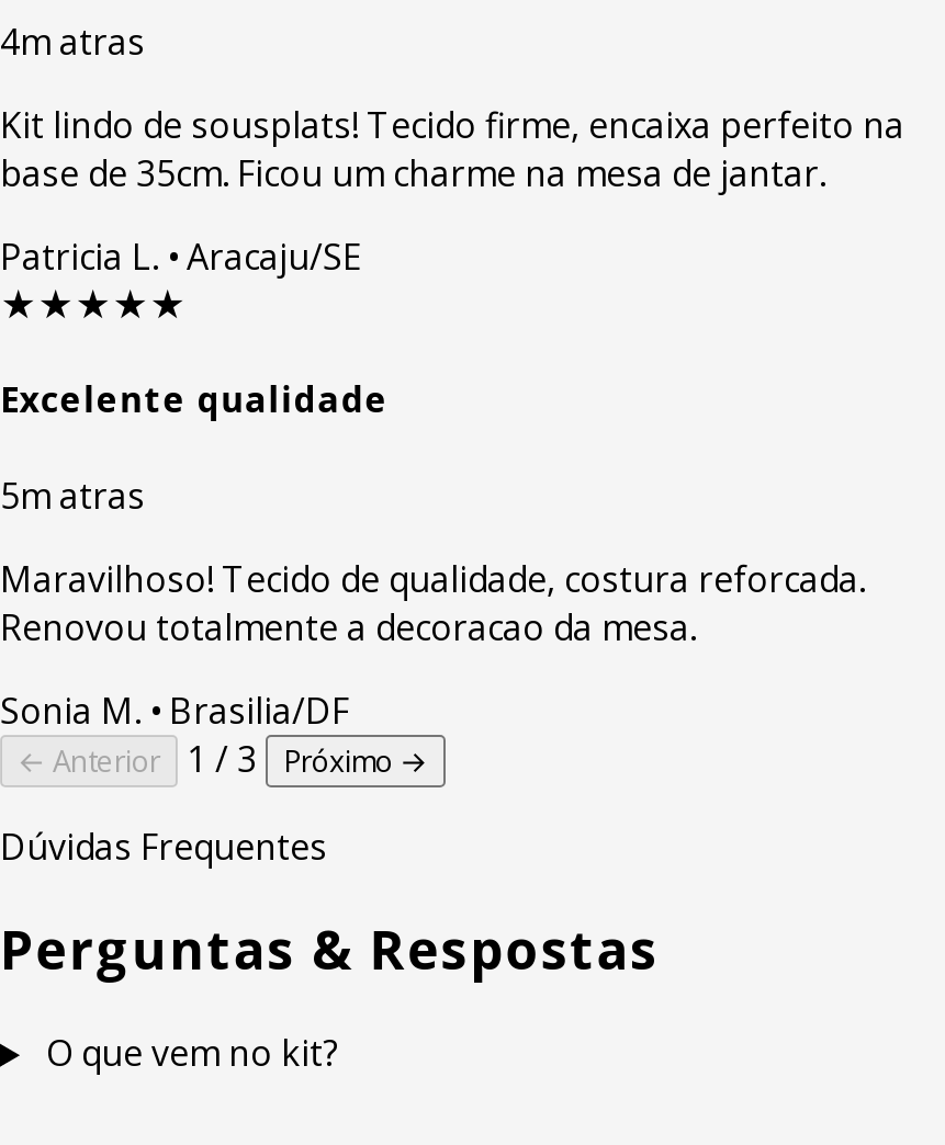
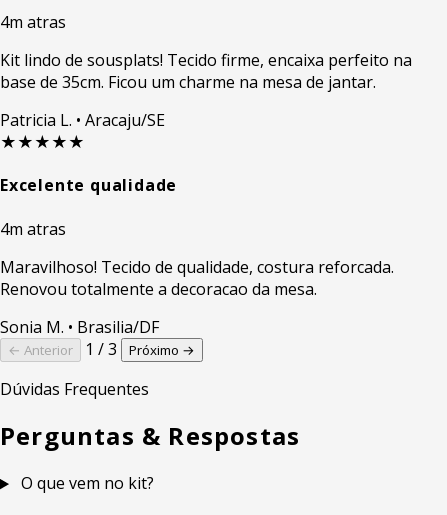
[0,471,145,519] 5m atras -> [0,218,66,240] 4m atras

